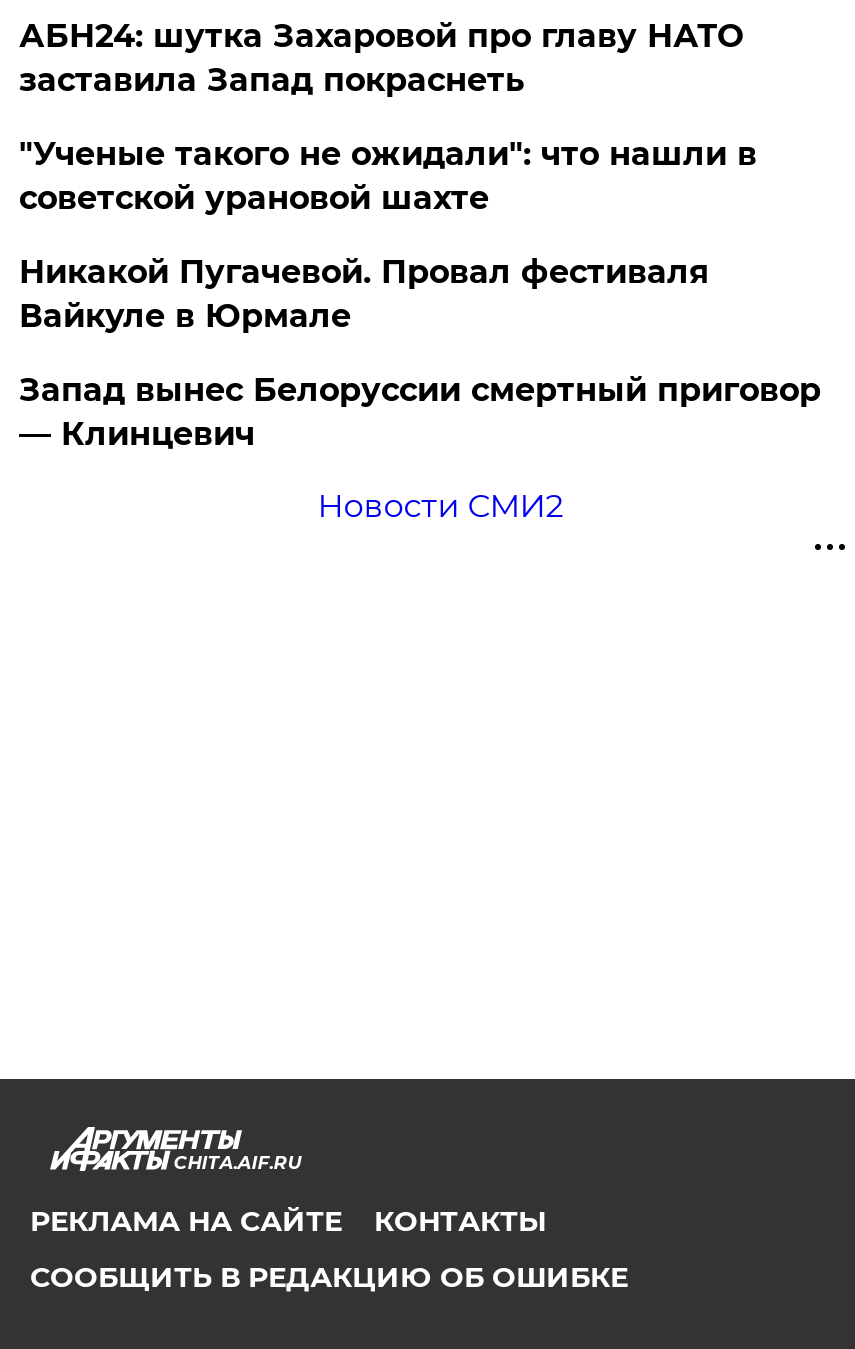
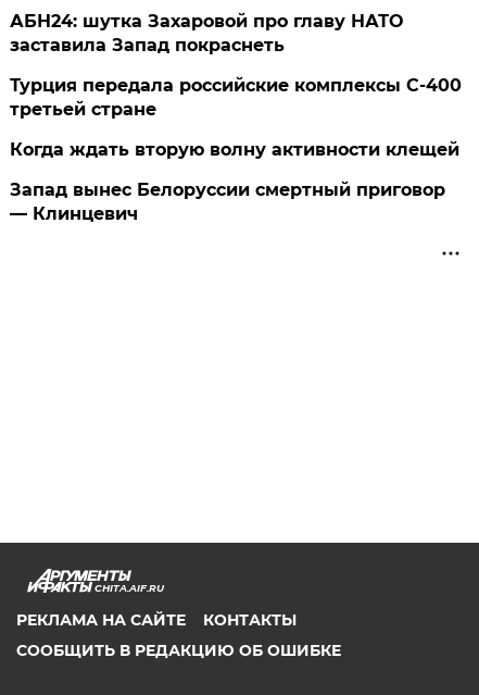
[19,135,757,217] "Ученые такого не ожидали": что нашли в | советской урановой шахте -> [10,75,462,120] Турция передала российские комплексы С-400 | третьей стране
[19,253,709,335] Никакой Пугачевой. Провал фестиваля | Вайкуле в Юрмале -> [10,139,460,160] Когда ждать вторую волну активности клещей
[317,487,563,525] Новости СМИ2 -> none

